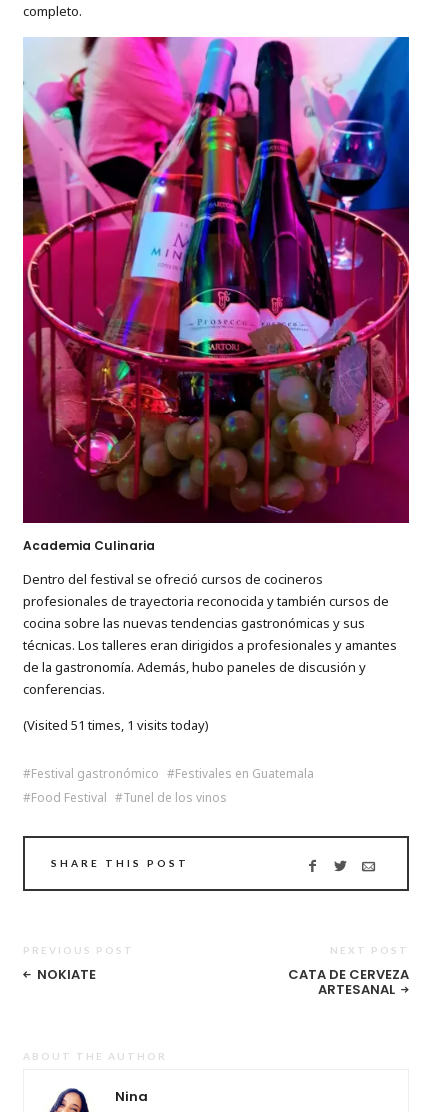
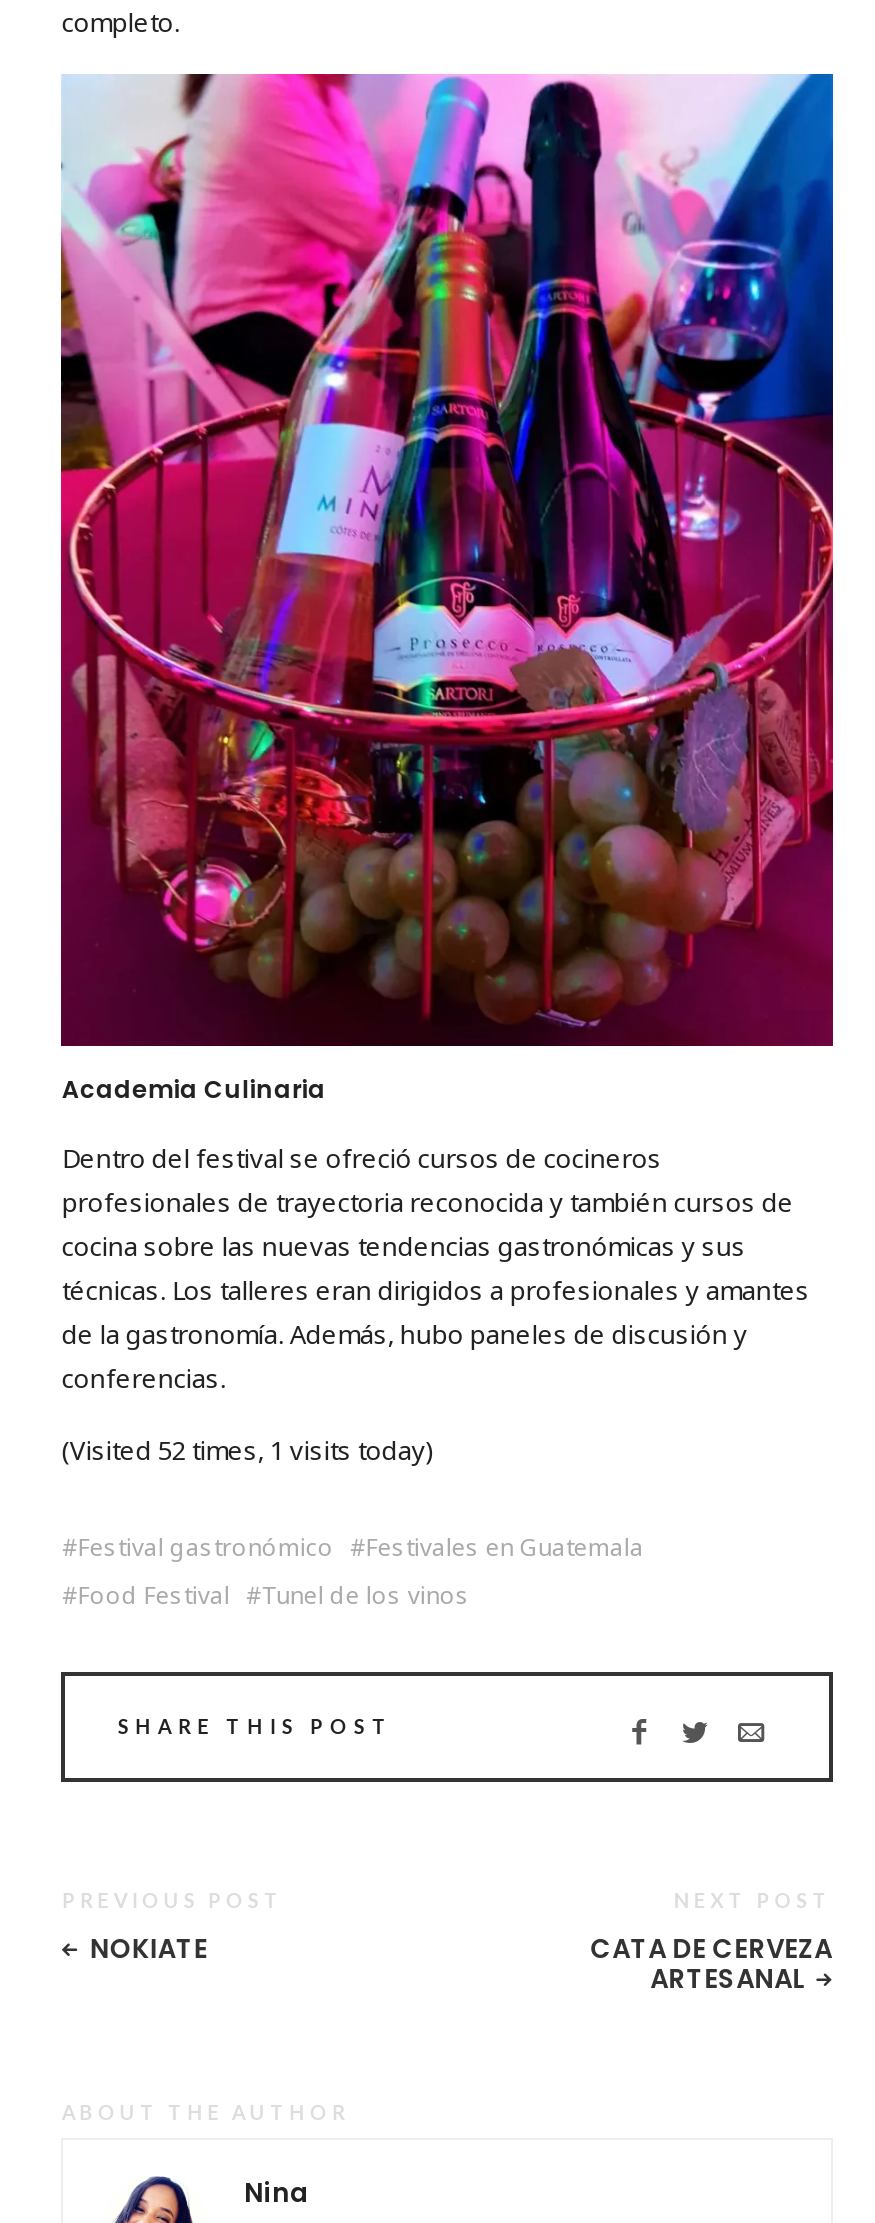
[23,716,209,734] (Visited 51 times, 1 visits today) -> [62,1431,434,1467] (Visited 52 times, 1 visits today)

